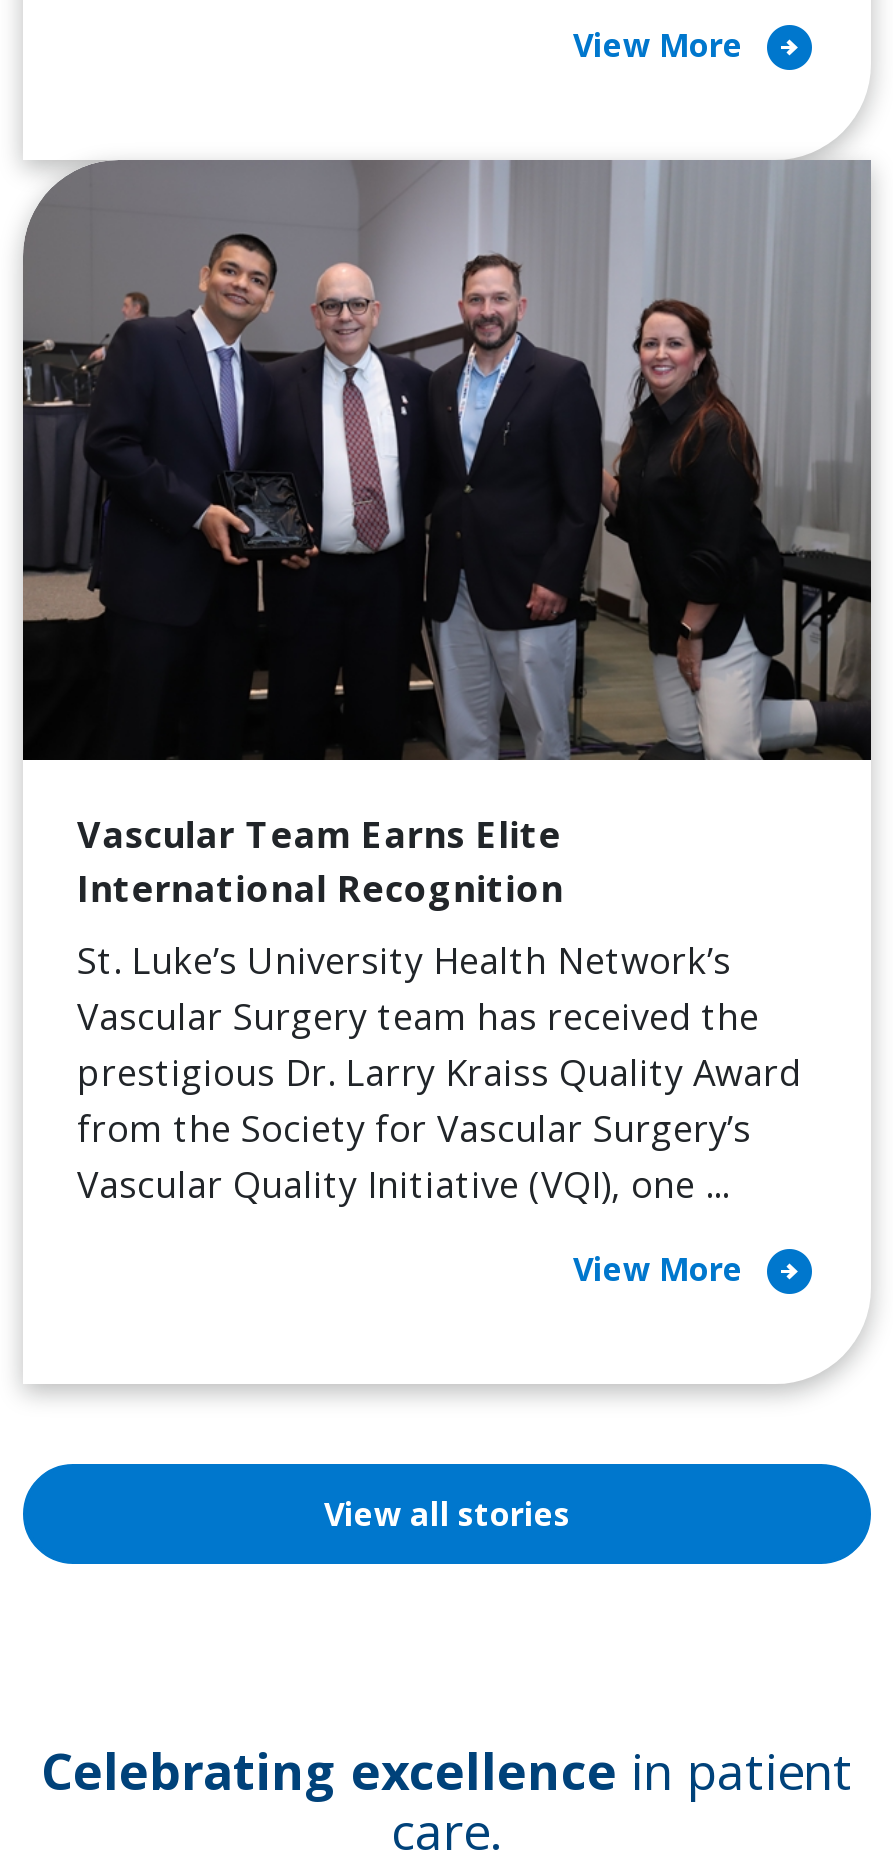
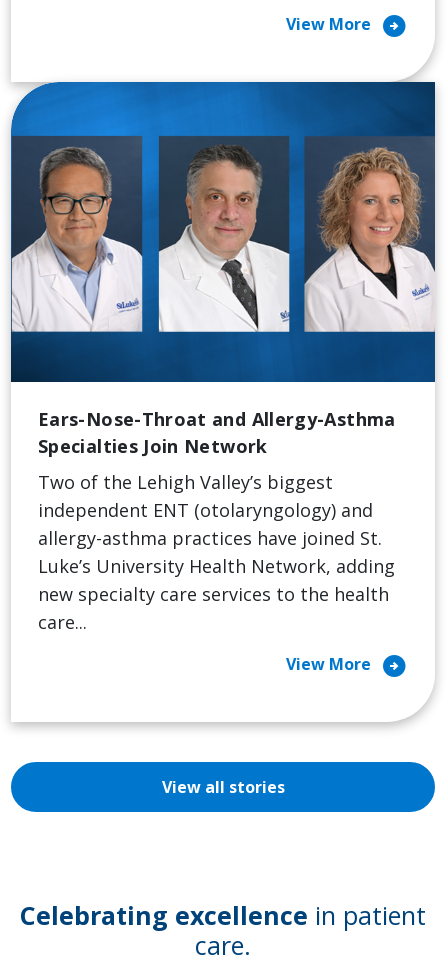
[21,158,873,912] [image] | Vascular Team Earns Elite | International Recognition -> [10,81,435,458] [image] | Ears-Nose-Throat and Allergy-Asthma | Specialties Join Network
[77,936,801,1208] St. Luke’s University Health Network’s | Vascular Surgery team has received the | prestigious Dr. Larry Kraiss Quality Award | from the Society for Vascular Surgery’s | Vascular Quality Initiative (VQI), one ... -> [38,470,395,634] Two of the Lehigh Valley’s biggest | independent ENT (otolaryngology) and | allergy-asthma practices have joined St. | Luke’s University Health Network, adding | new specialty care services to the health | care...

